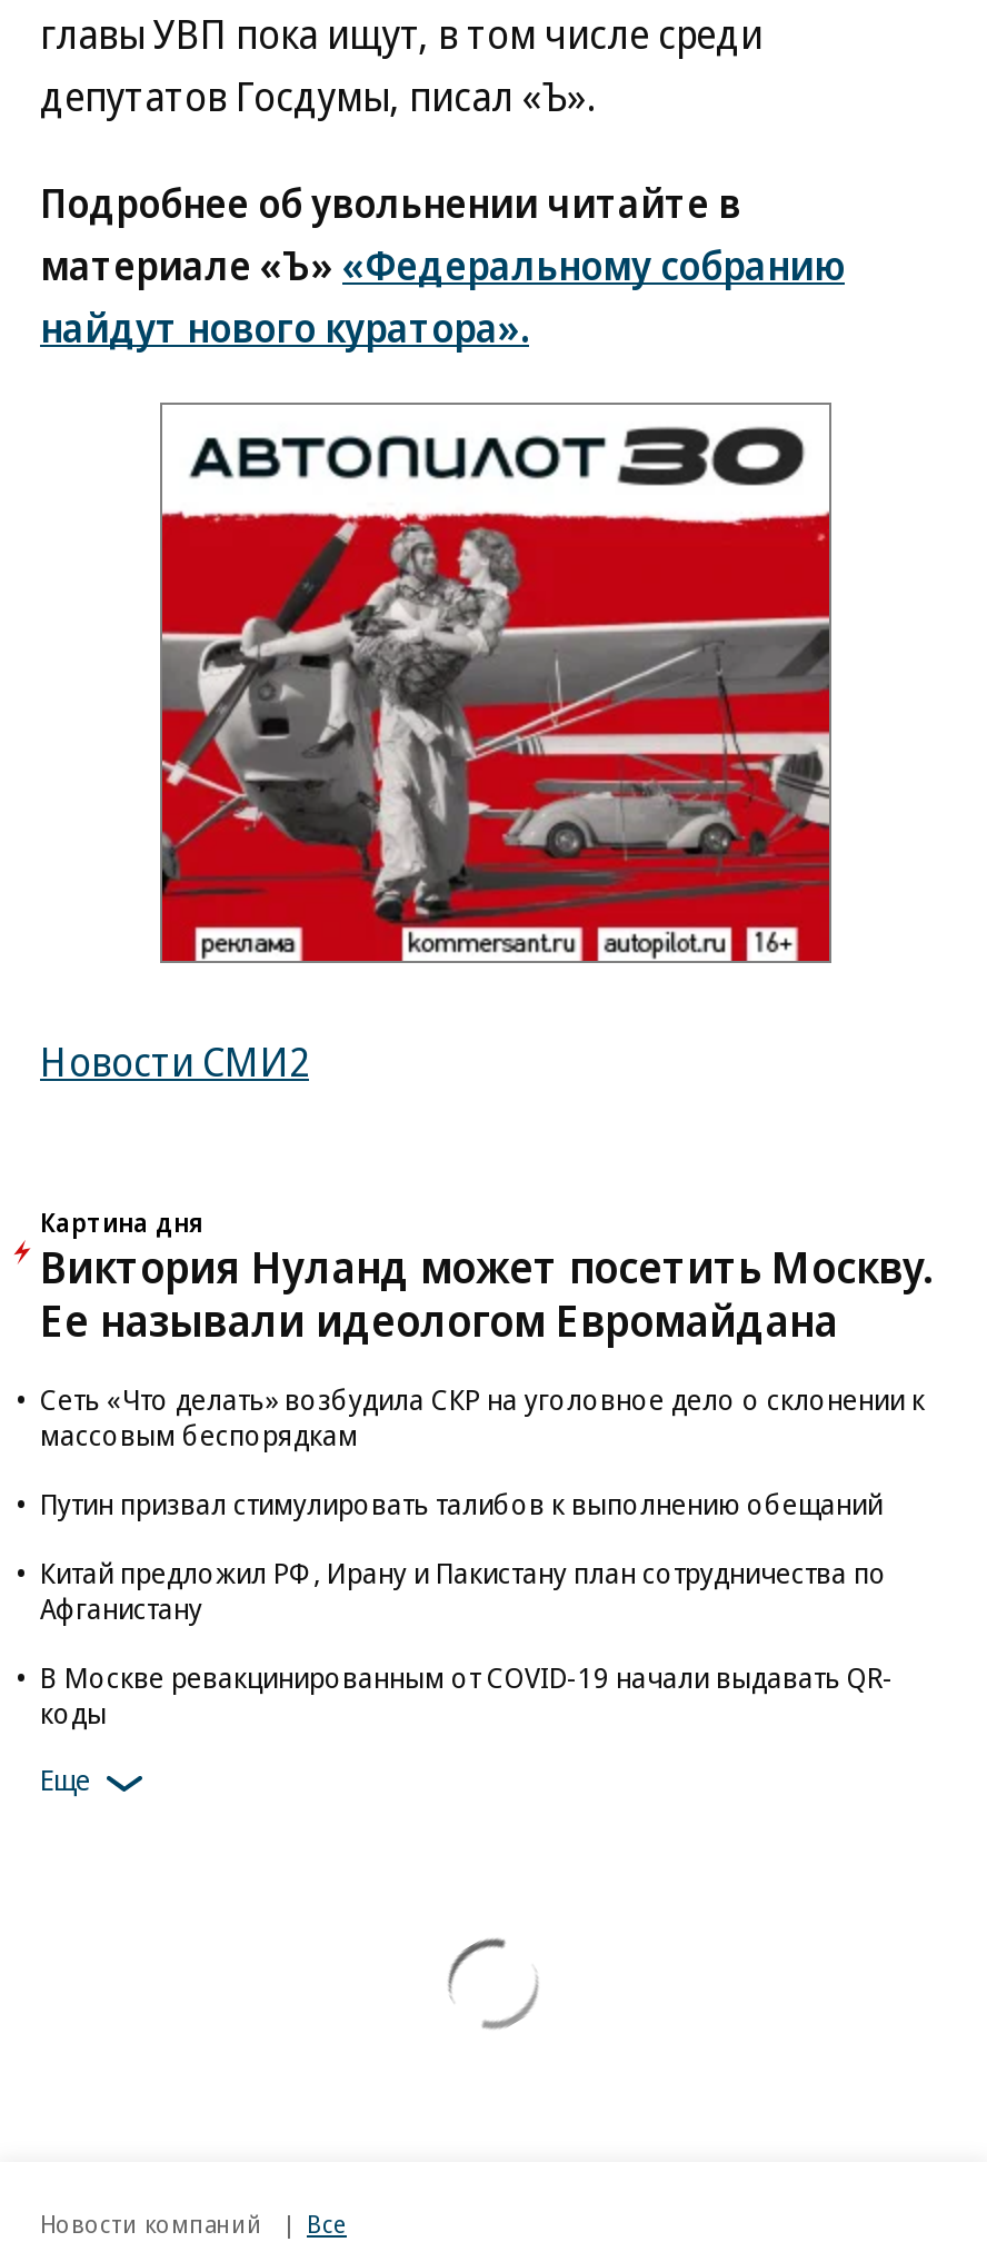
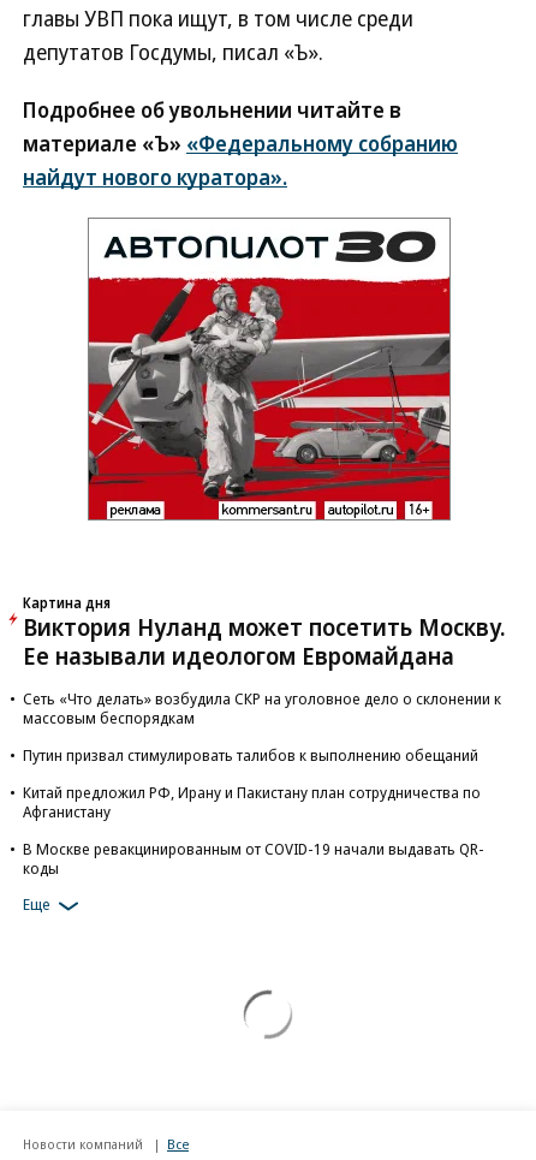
[40,1034,309,1088] Новости СМИ2 -> none

